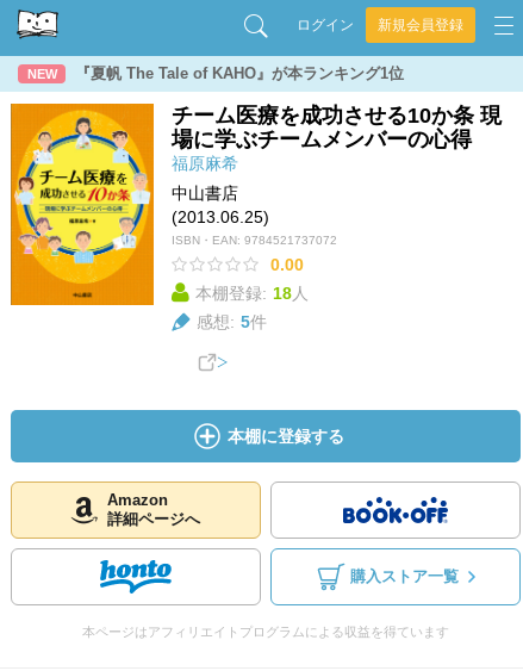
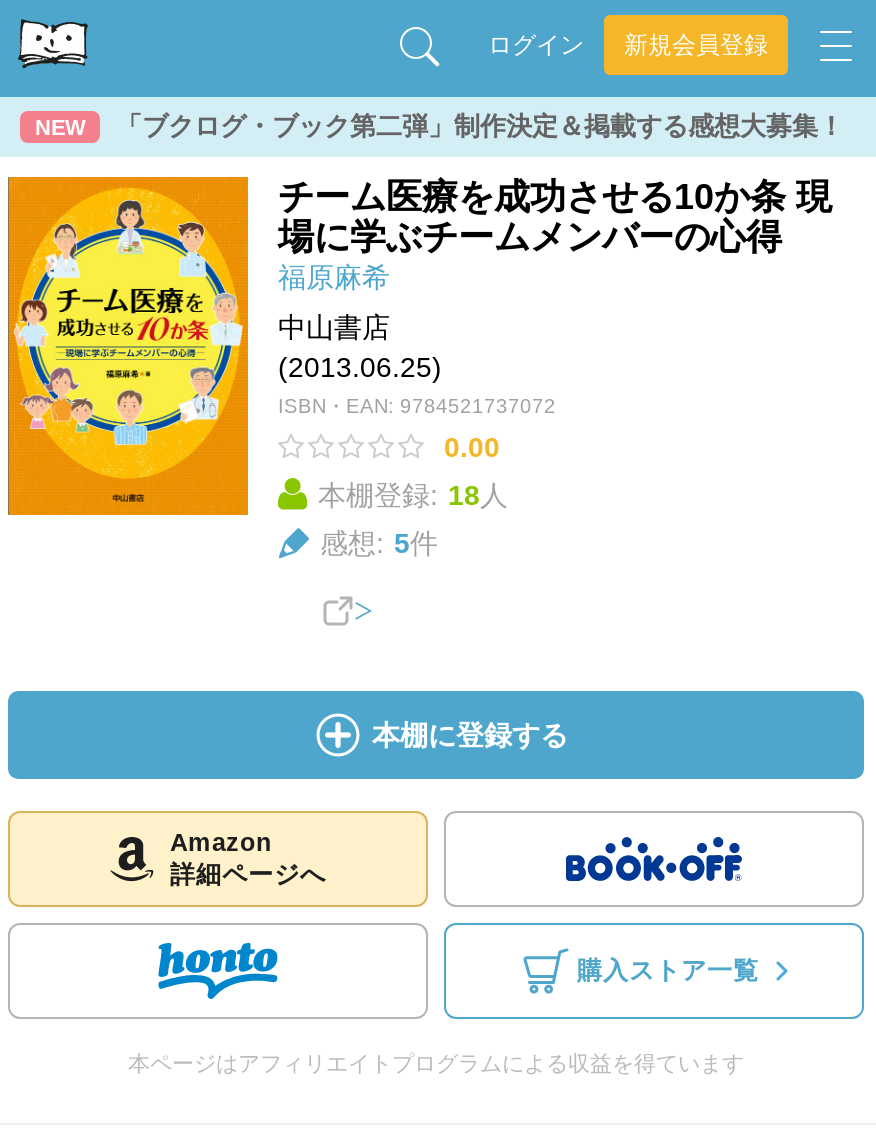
[75,64,404,82] 『夏帆 The Tale of KAHO』が本ランキング1位 -> [116,111,844,141] 「ブクログ・ブック第二弾」制作決定＆掲載する感想大募集！

